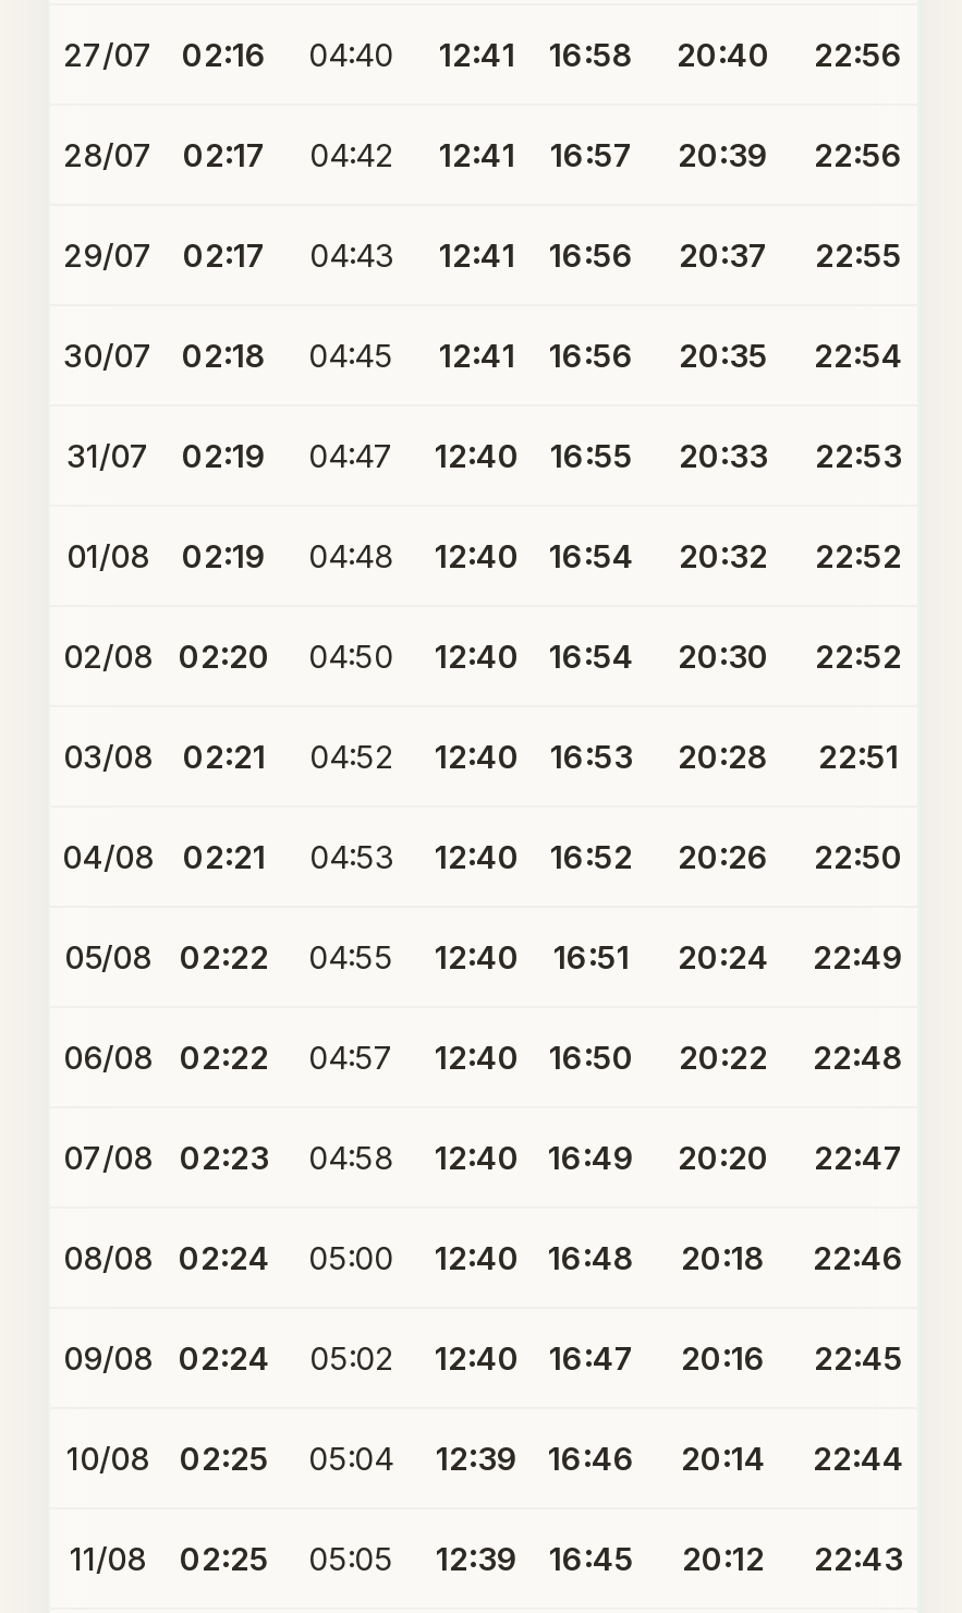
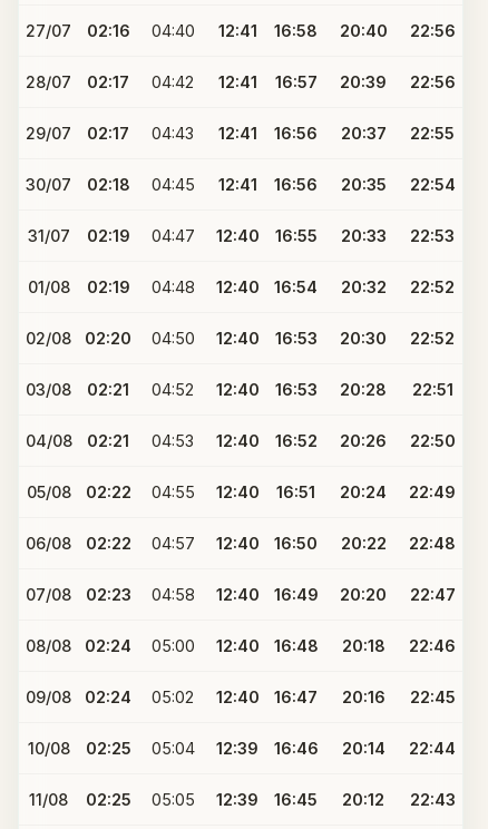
[63,638,902,675] 02/08 02:20 04:50 12:40 16:54 20:30 22:52 -> [26,329,455,348] 02/08 02:20 04:50 12:40 16:53 20:30 22:52

